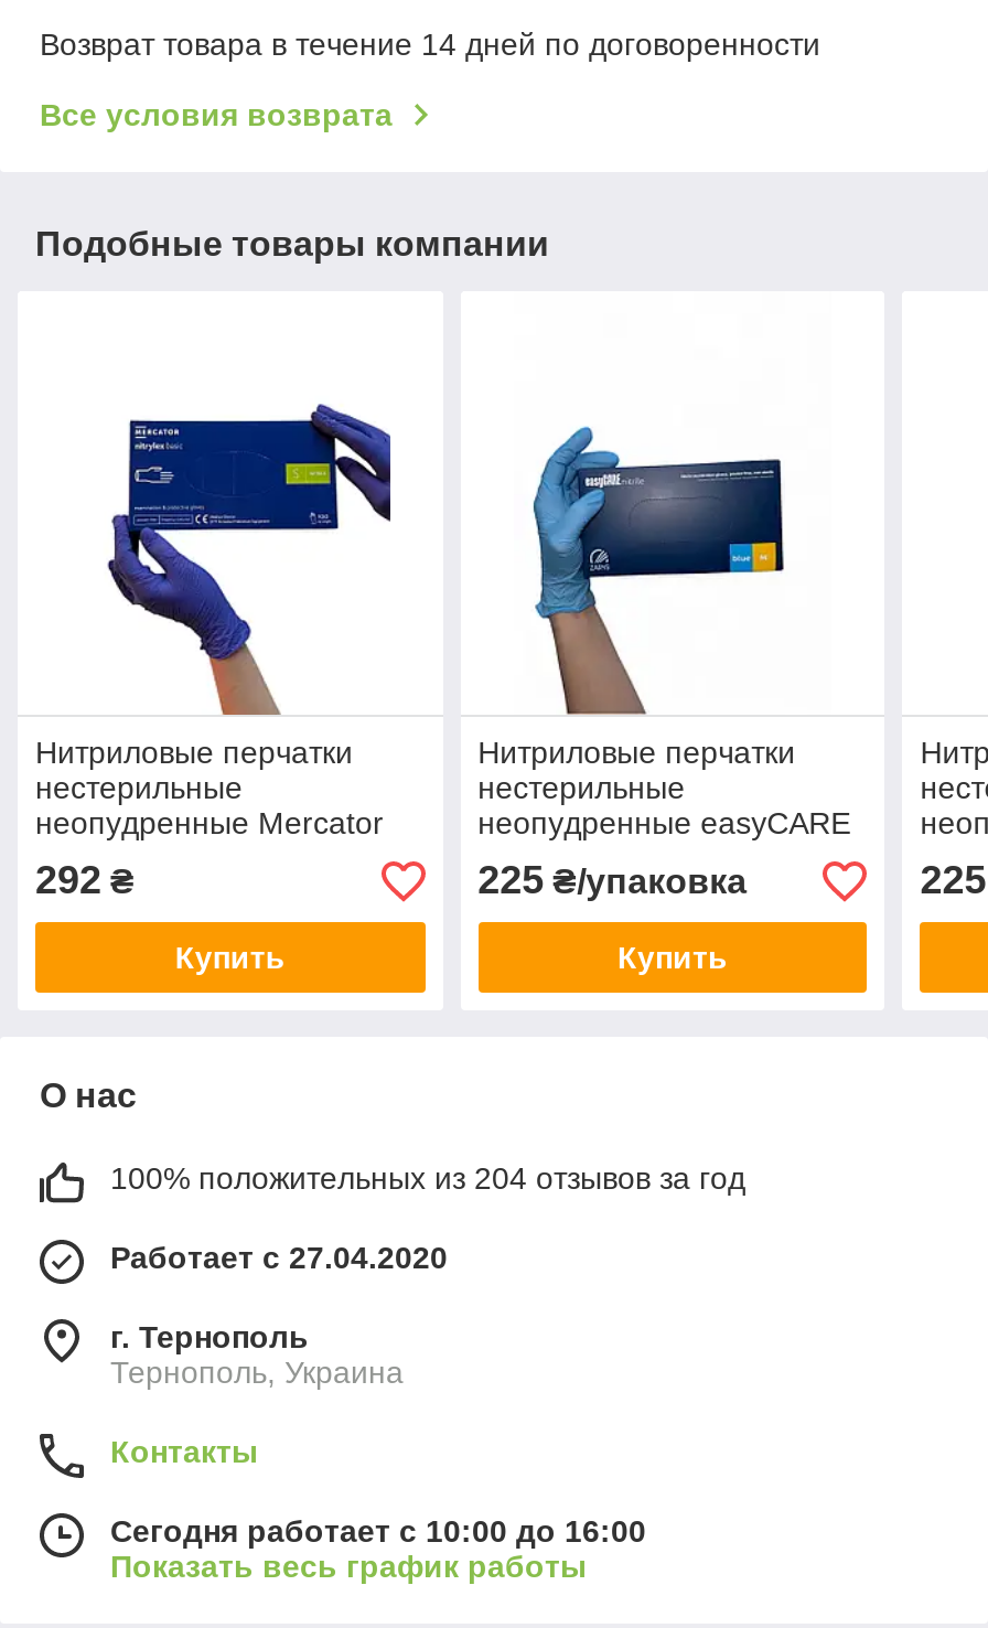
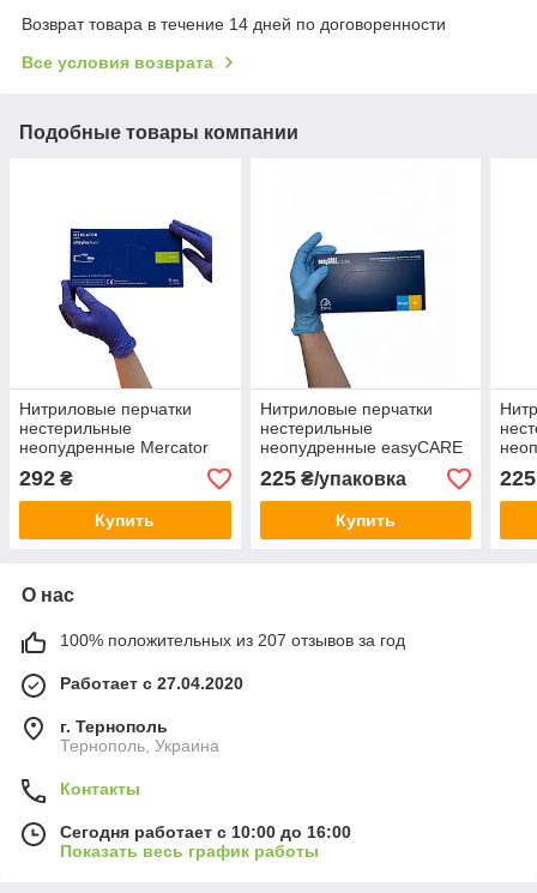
[110,1161,745,1196] 100% положительных из 204 отзывов за год -> [60,631,405,650] 100% положительных из 207 отзывов за год

